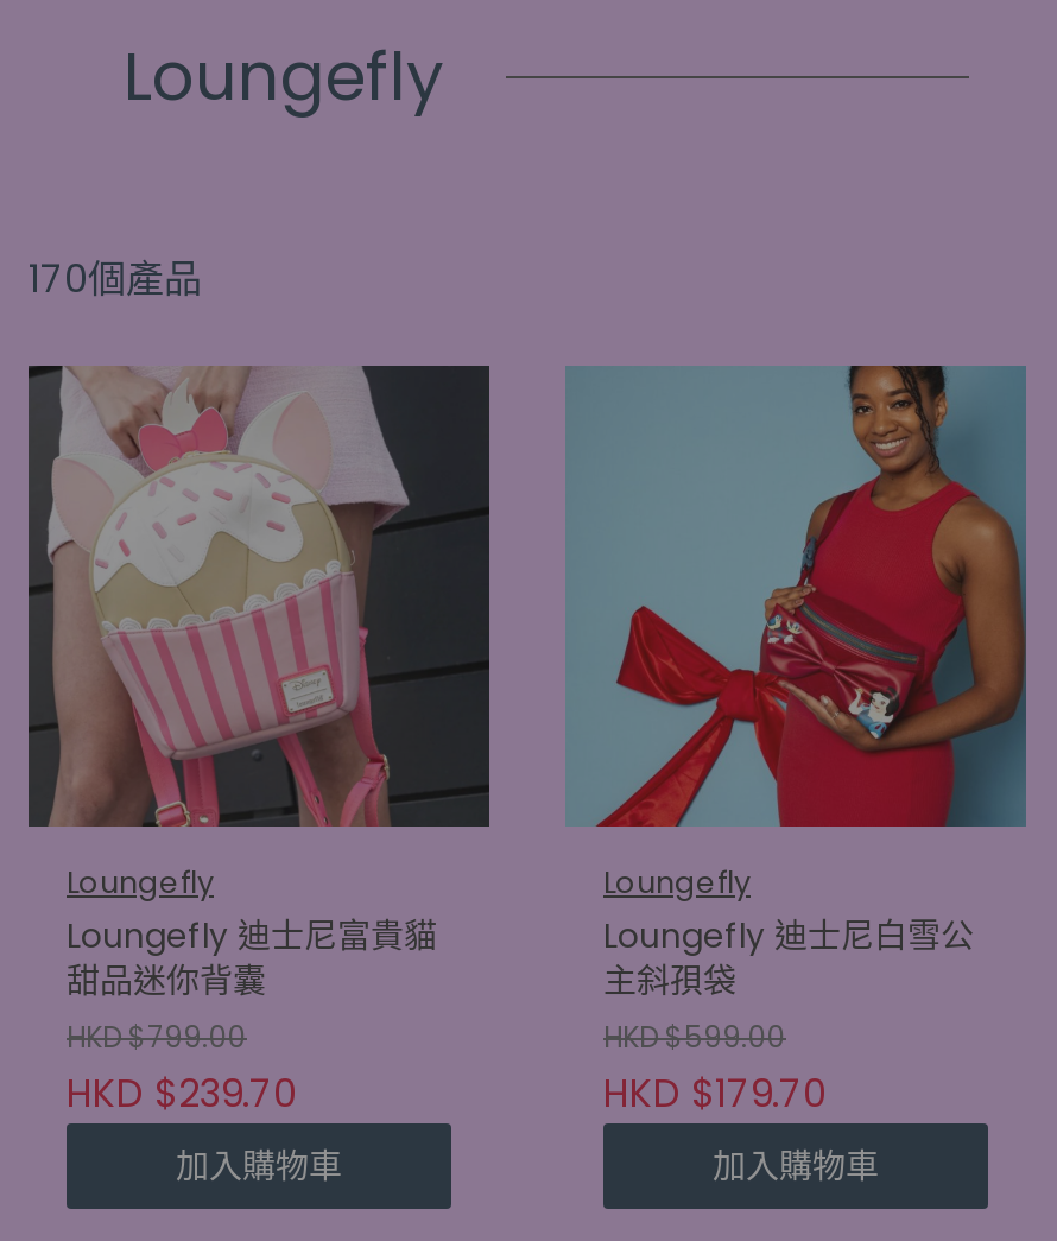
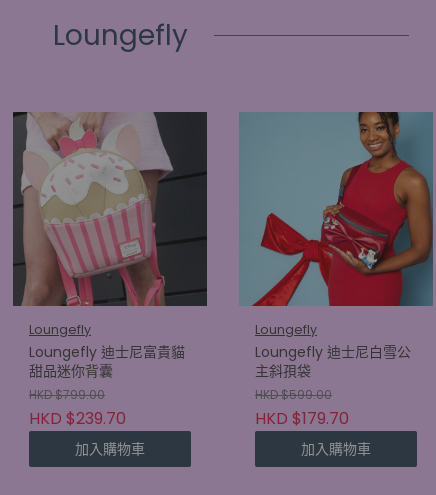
[29,252,202,307] 170個產品 -> none

